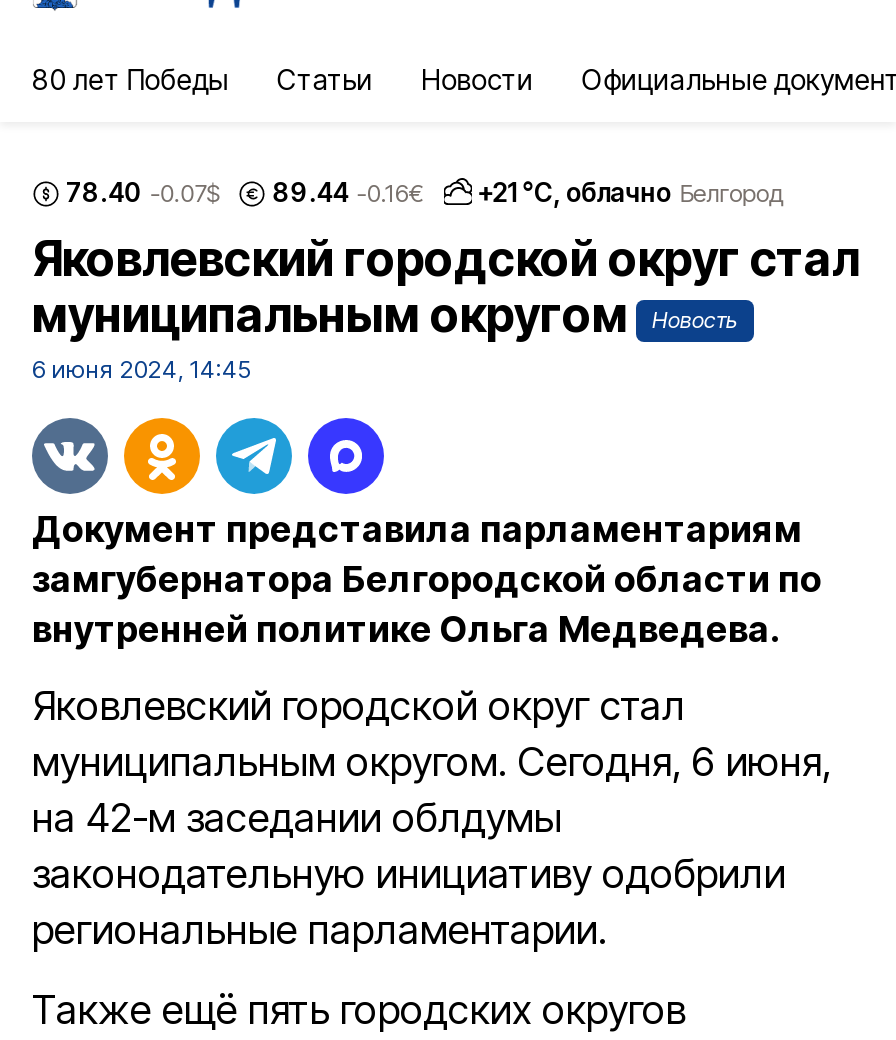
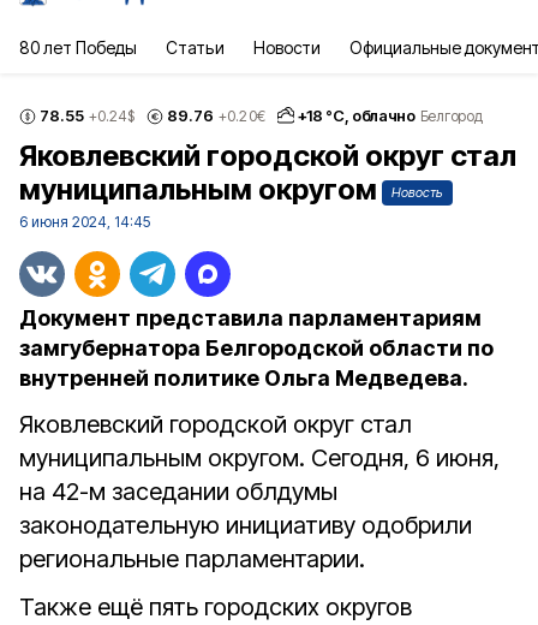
[66,175,219,207] 78.40 -0.07$ -> [40,105,135,124] 78.55 +0.24$
[273,175,423,207] 89.44 -0.16€ -> [167,105,265,124] 89.76 +0.20€
[477,176,783,208] +21 °С, облачно Белгород -> [297,106,482,125] +18 °С, облачно Белгород

